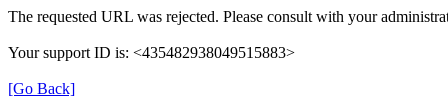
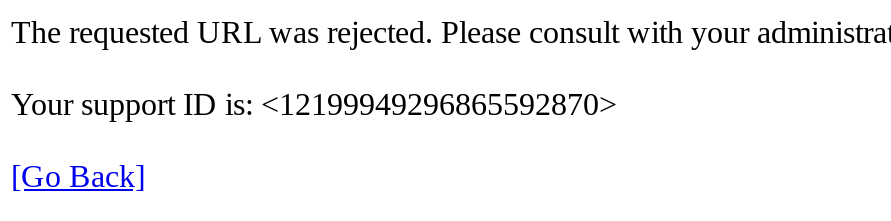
[8,44,295,61] Your support ID is: <435482938049515883> -> [11,87,617,121] Your support ID is: <12199949296865592870>

